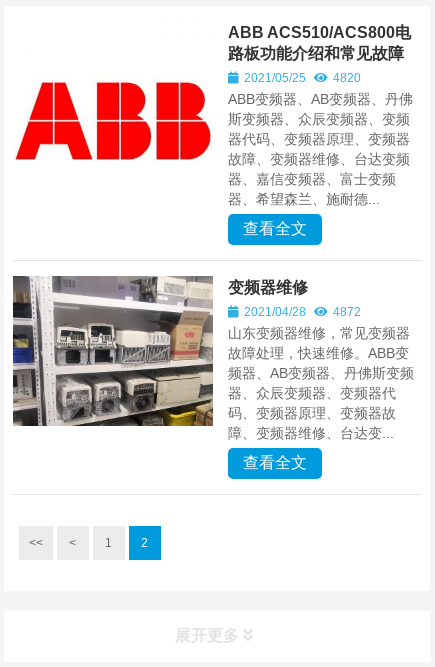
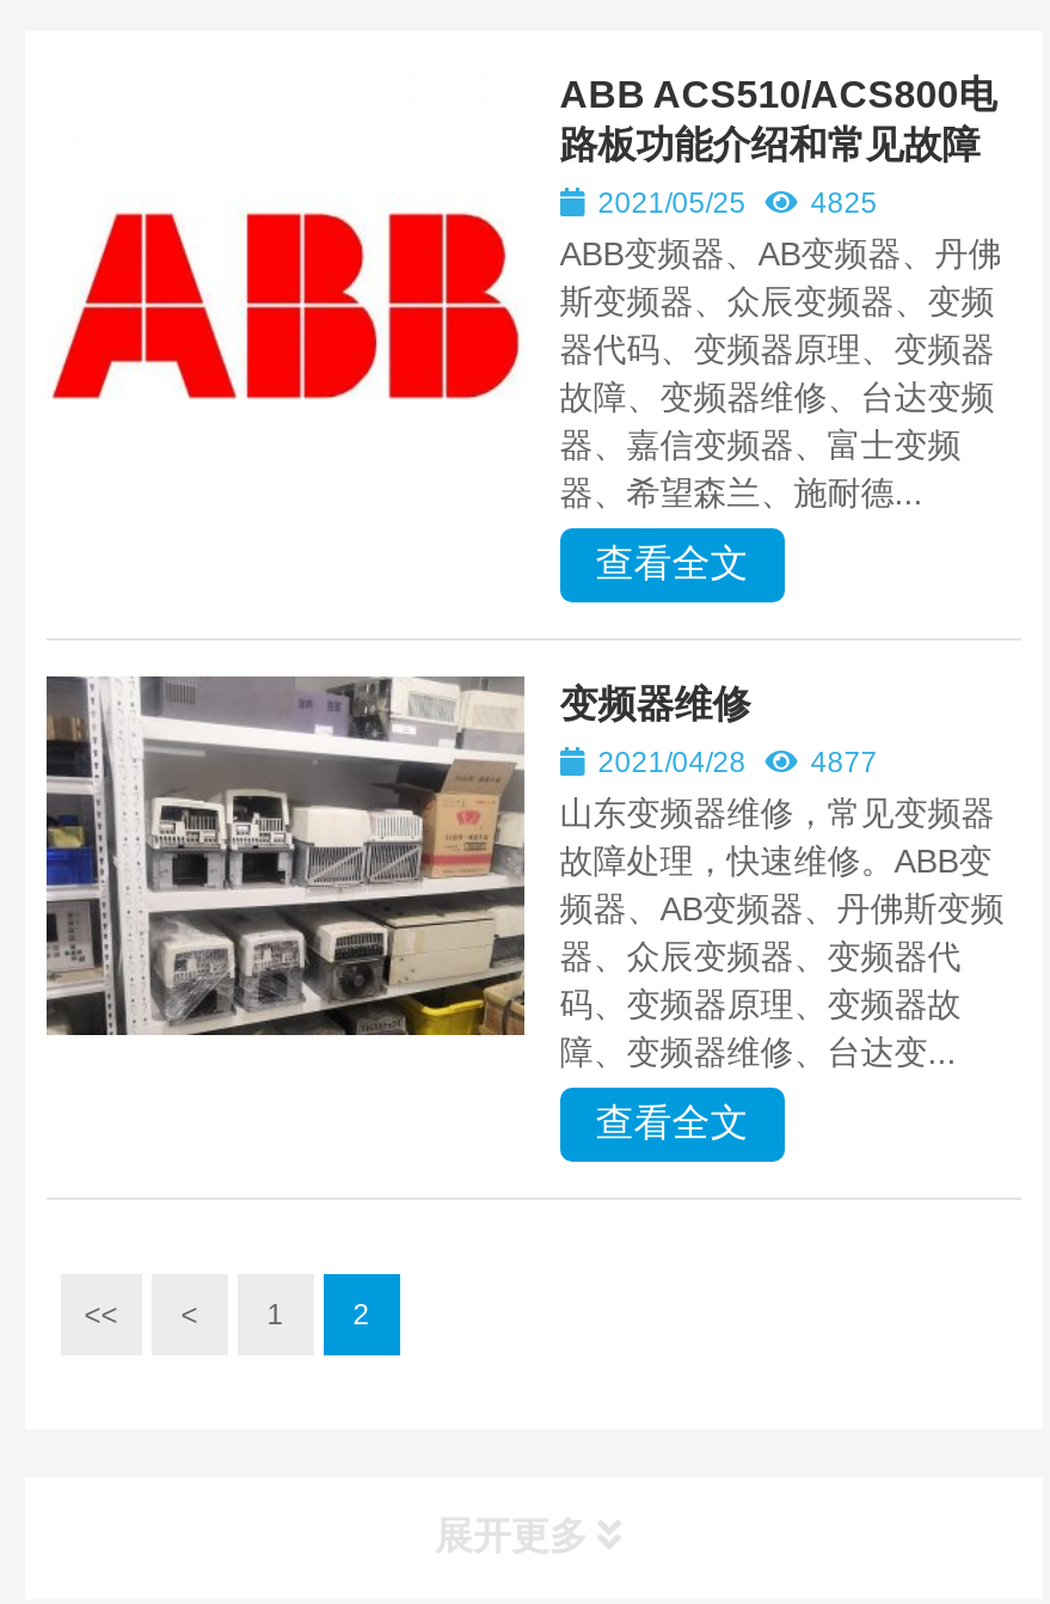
[244,71,361,85] 2021/05/25 4820 -> [598,186,877,220] 2021/05/25 4825
[244,305,361,319] 2021/04/28 4872 -> [598,746,877,779] 2021/04/28 4877

